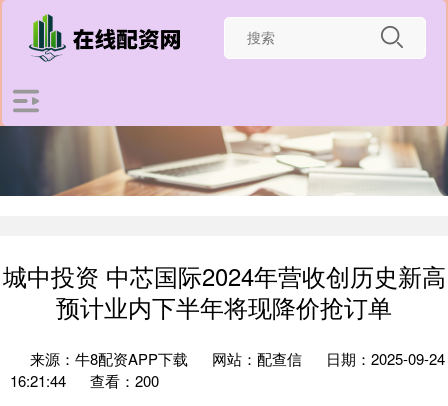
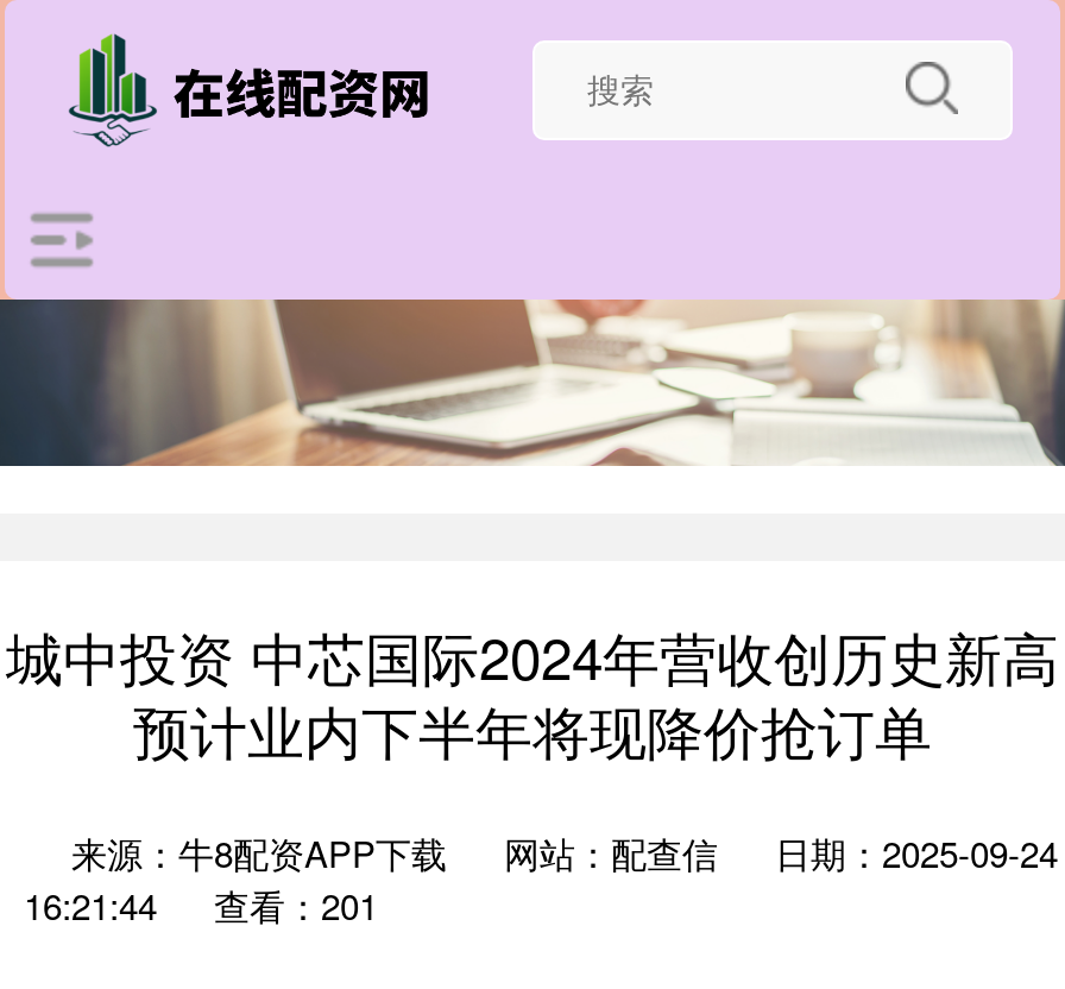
[10,370,159,391] 16:21:44 查看：200 -> [24,880,378,930] 16:21:44 查看：201

